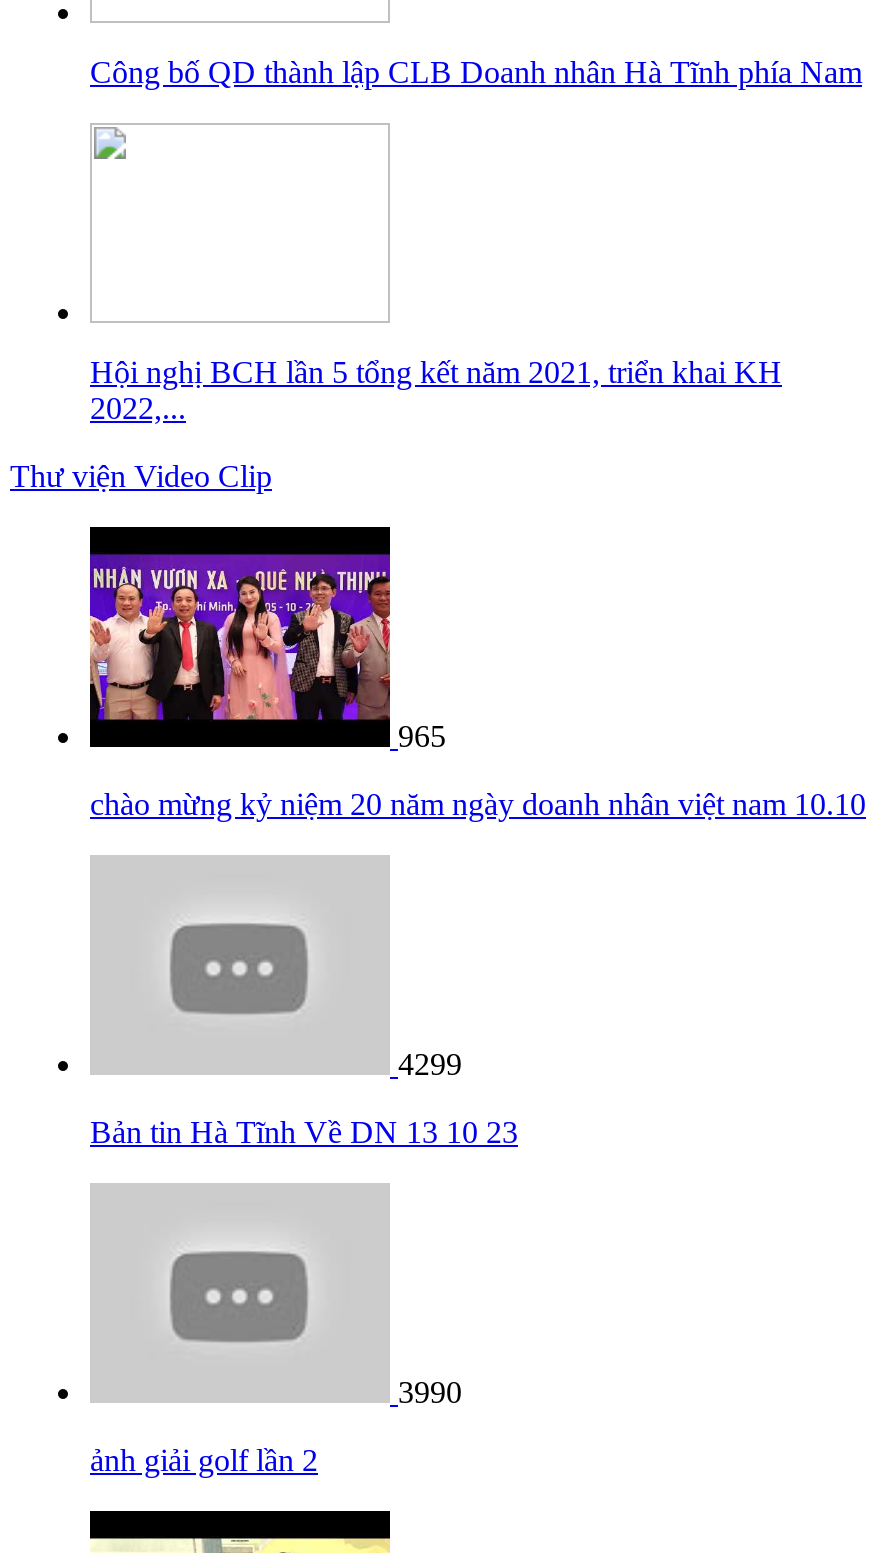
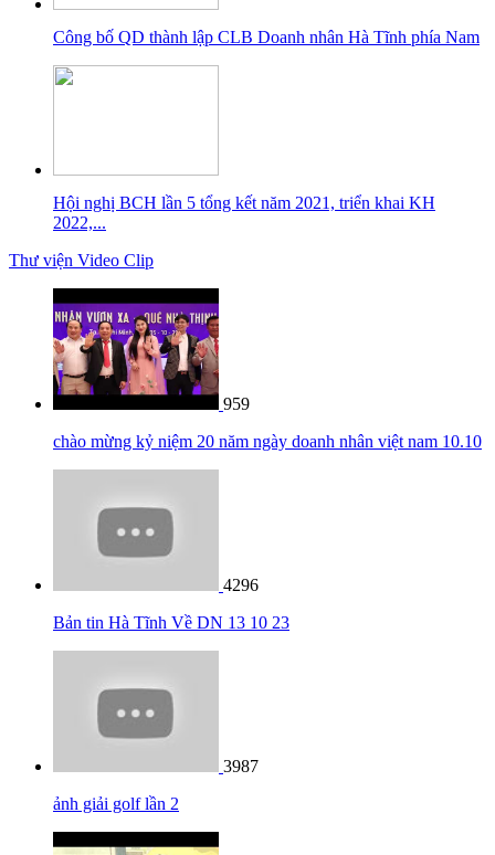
[398,719,446,753] 965 -> [223,394,250,413] 959
[398,1047,462,1081] 4299 -> [223,575,259,594] 4296
[398,1375,462,1409] 3990 -> [223,756,259,775] 3987

